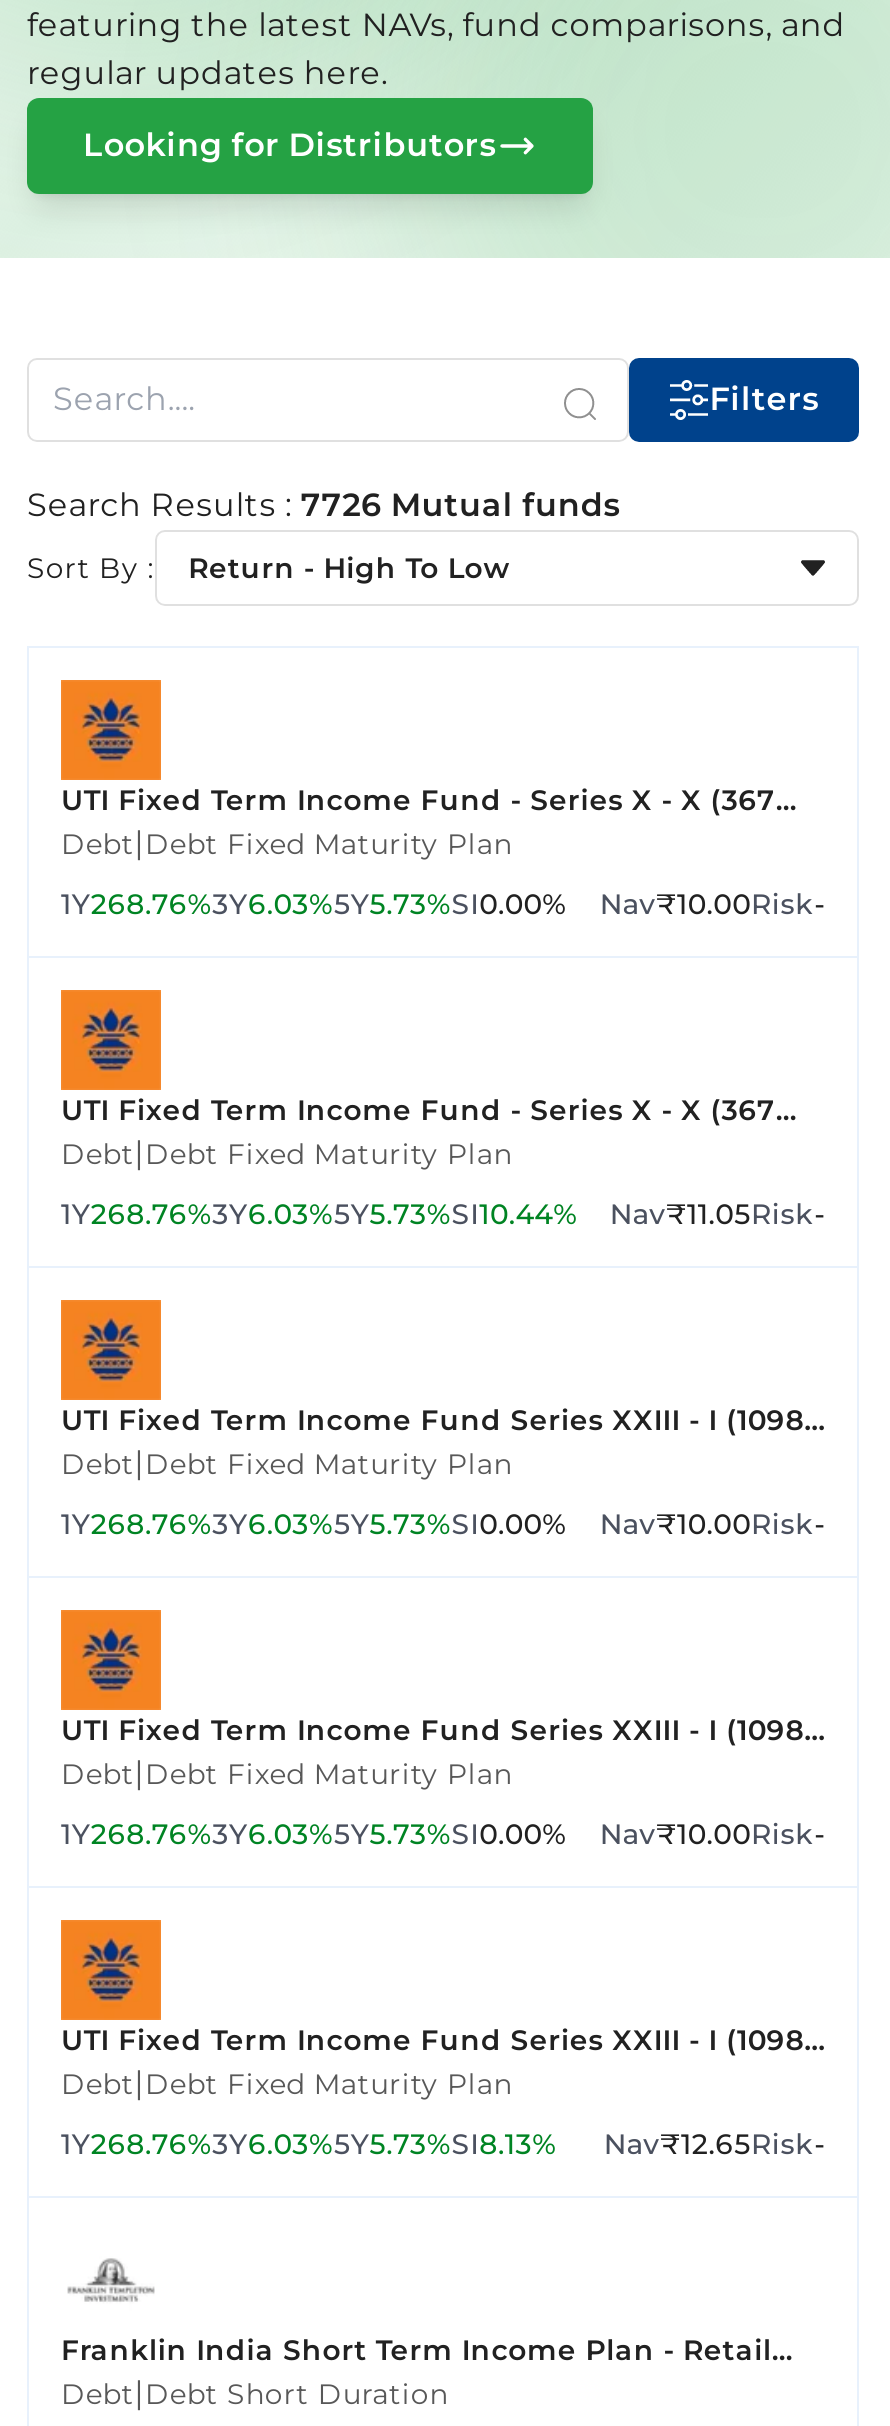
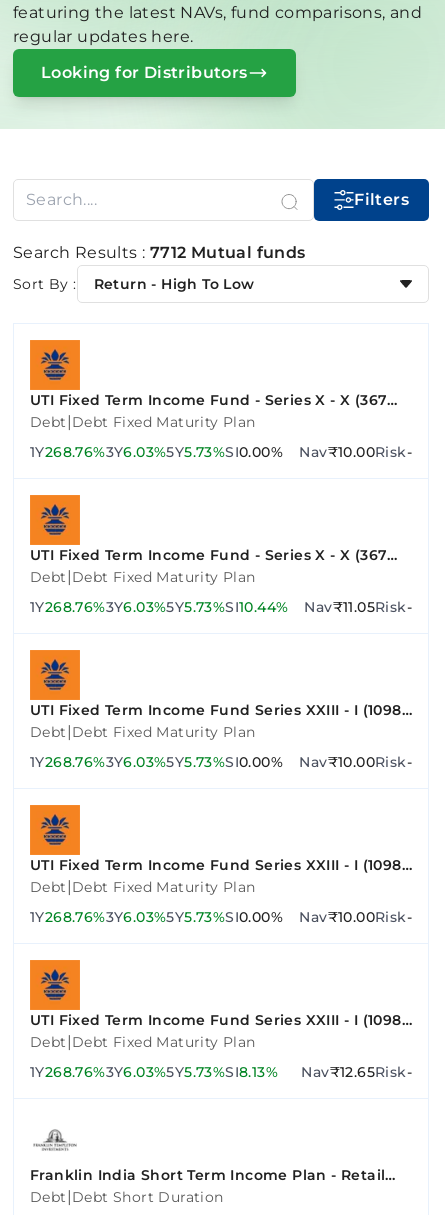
[27,486,620,524] Search Results : 7726 Mutual funds -> [13,243,306,262] Search Results : 7712 Mutual funds

